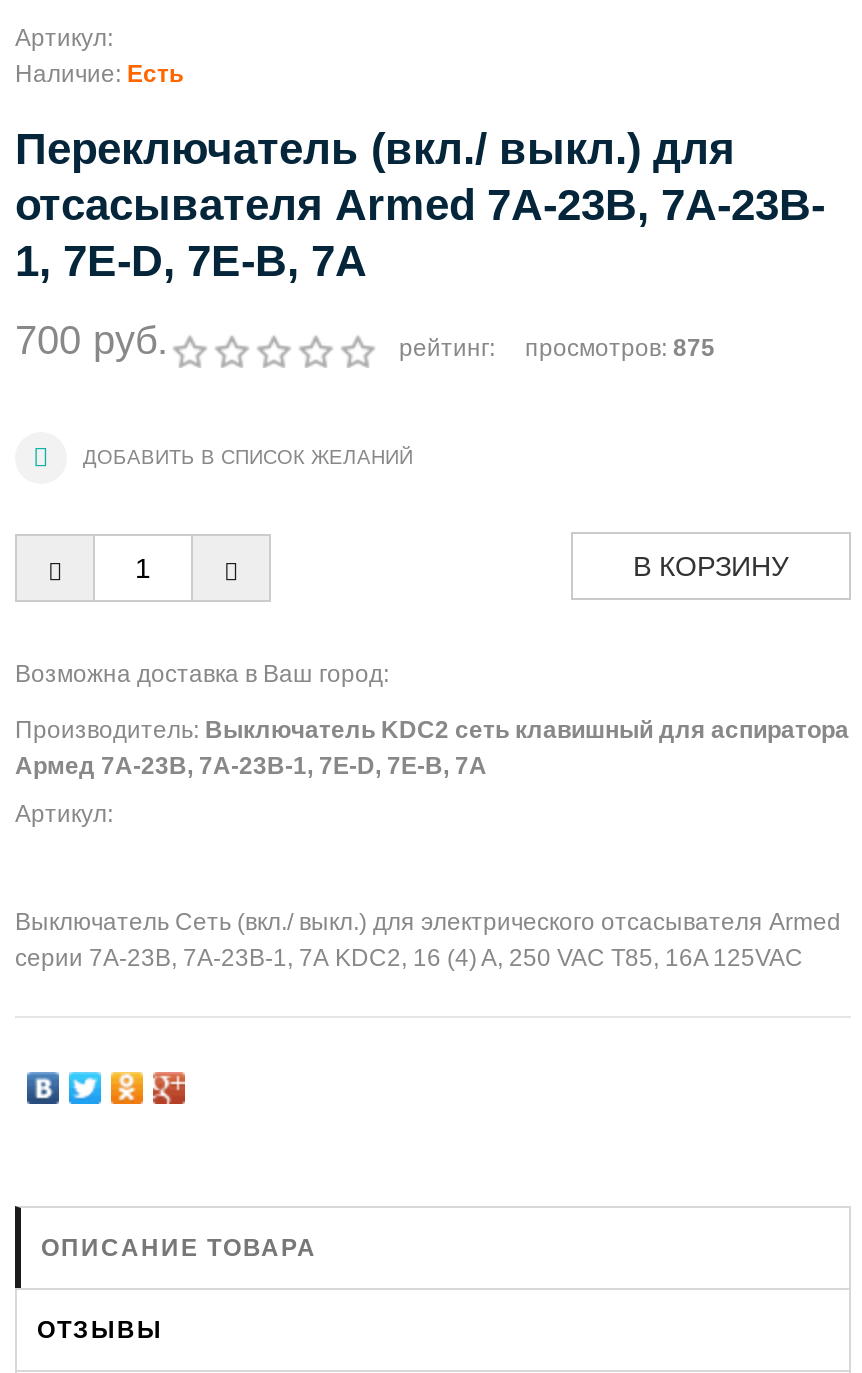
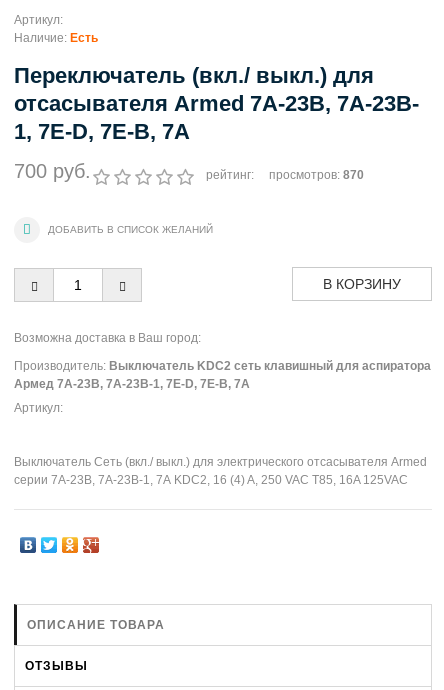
[399,334,715,362] рейтинг: просмотров: 875 -> [206,168,364,182] рейтинг: просмотров: 870

